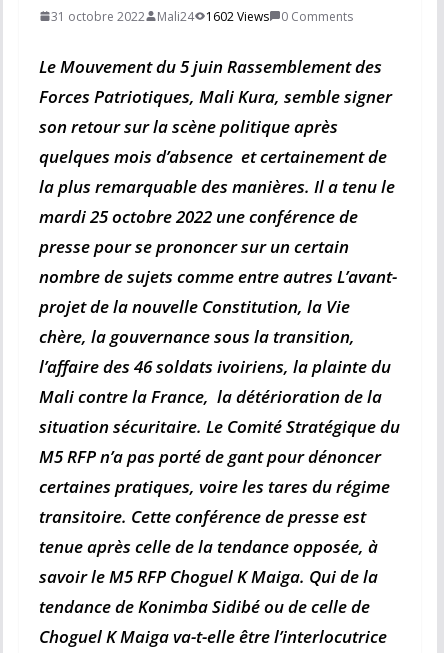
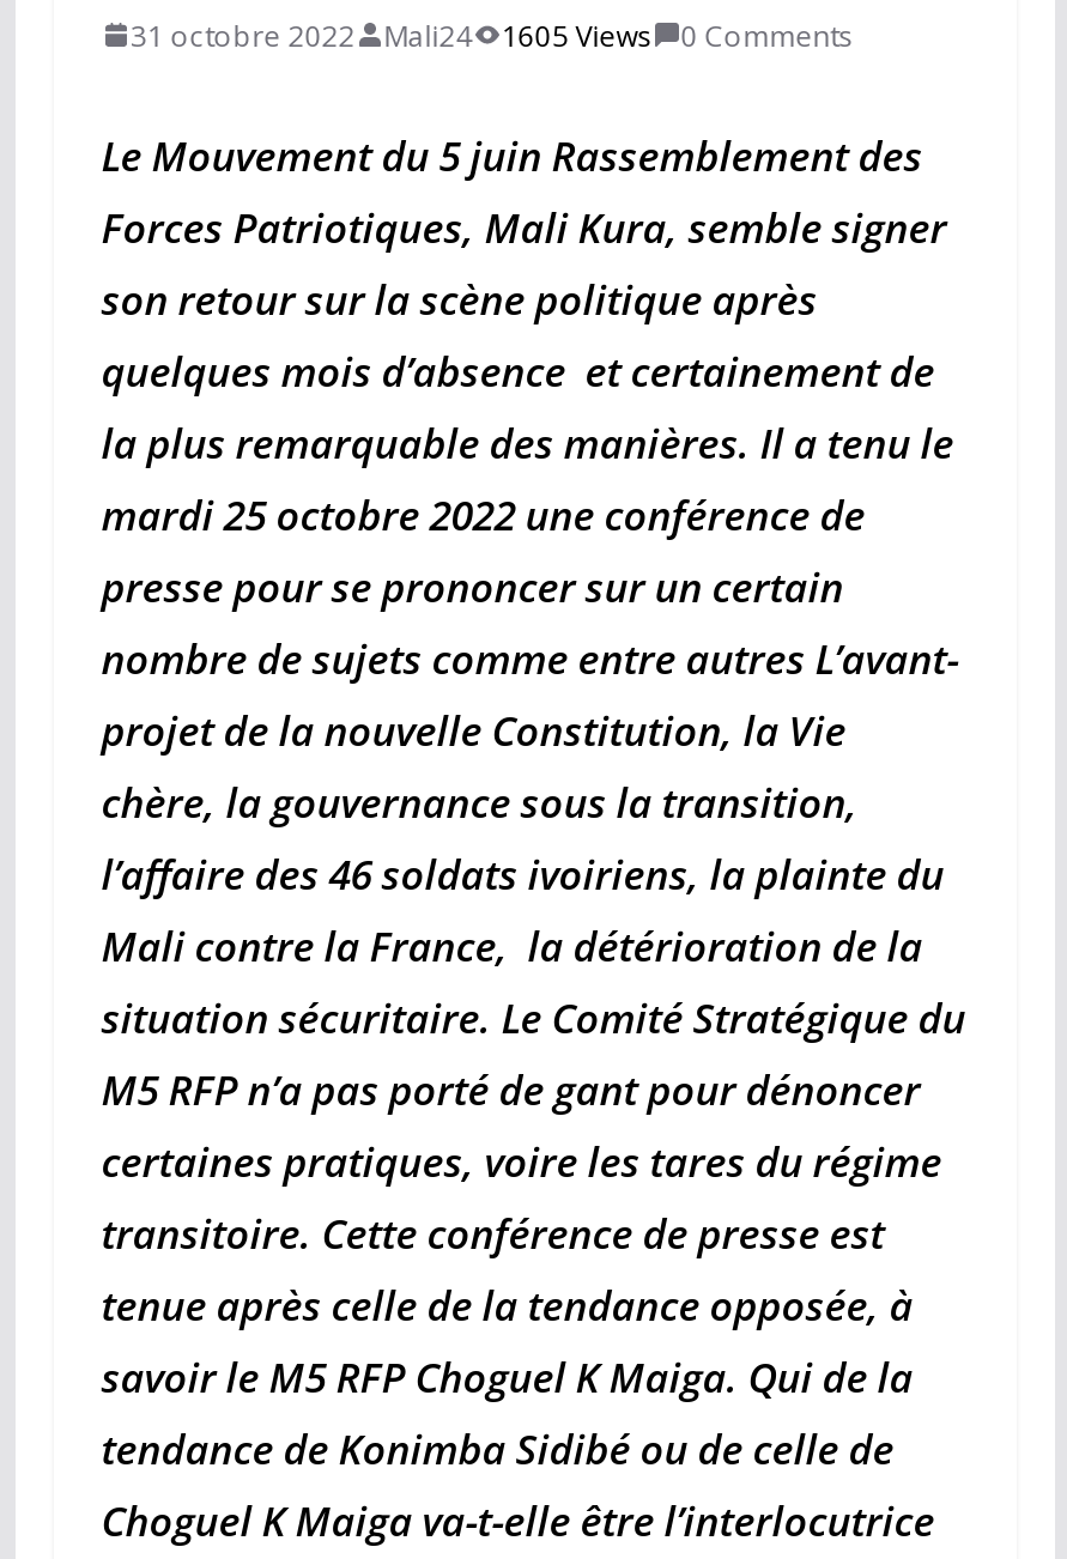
[51,8,353,25] 31 octobre 2022 Mali24 1602 Views 0 Comments -> [130,15,853,56] 31 octobre 2022 Mali24 1605 Views 0 Comments

